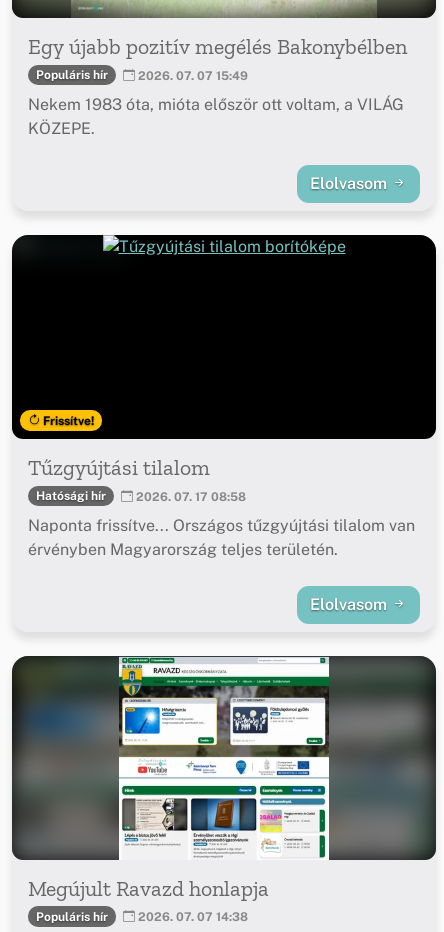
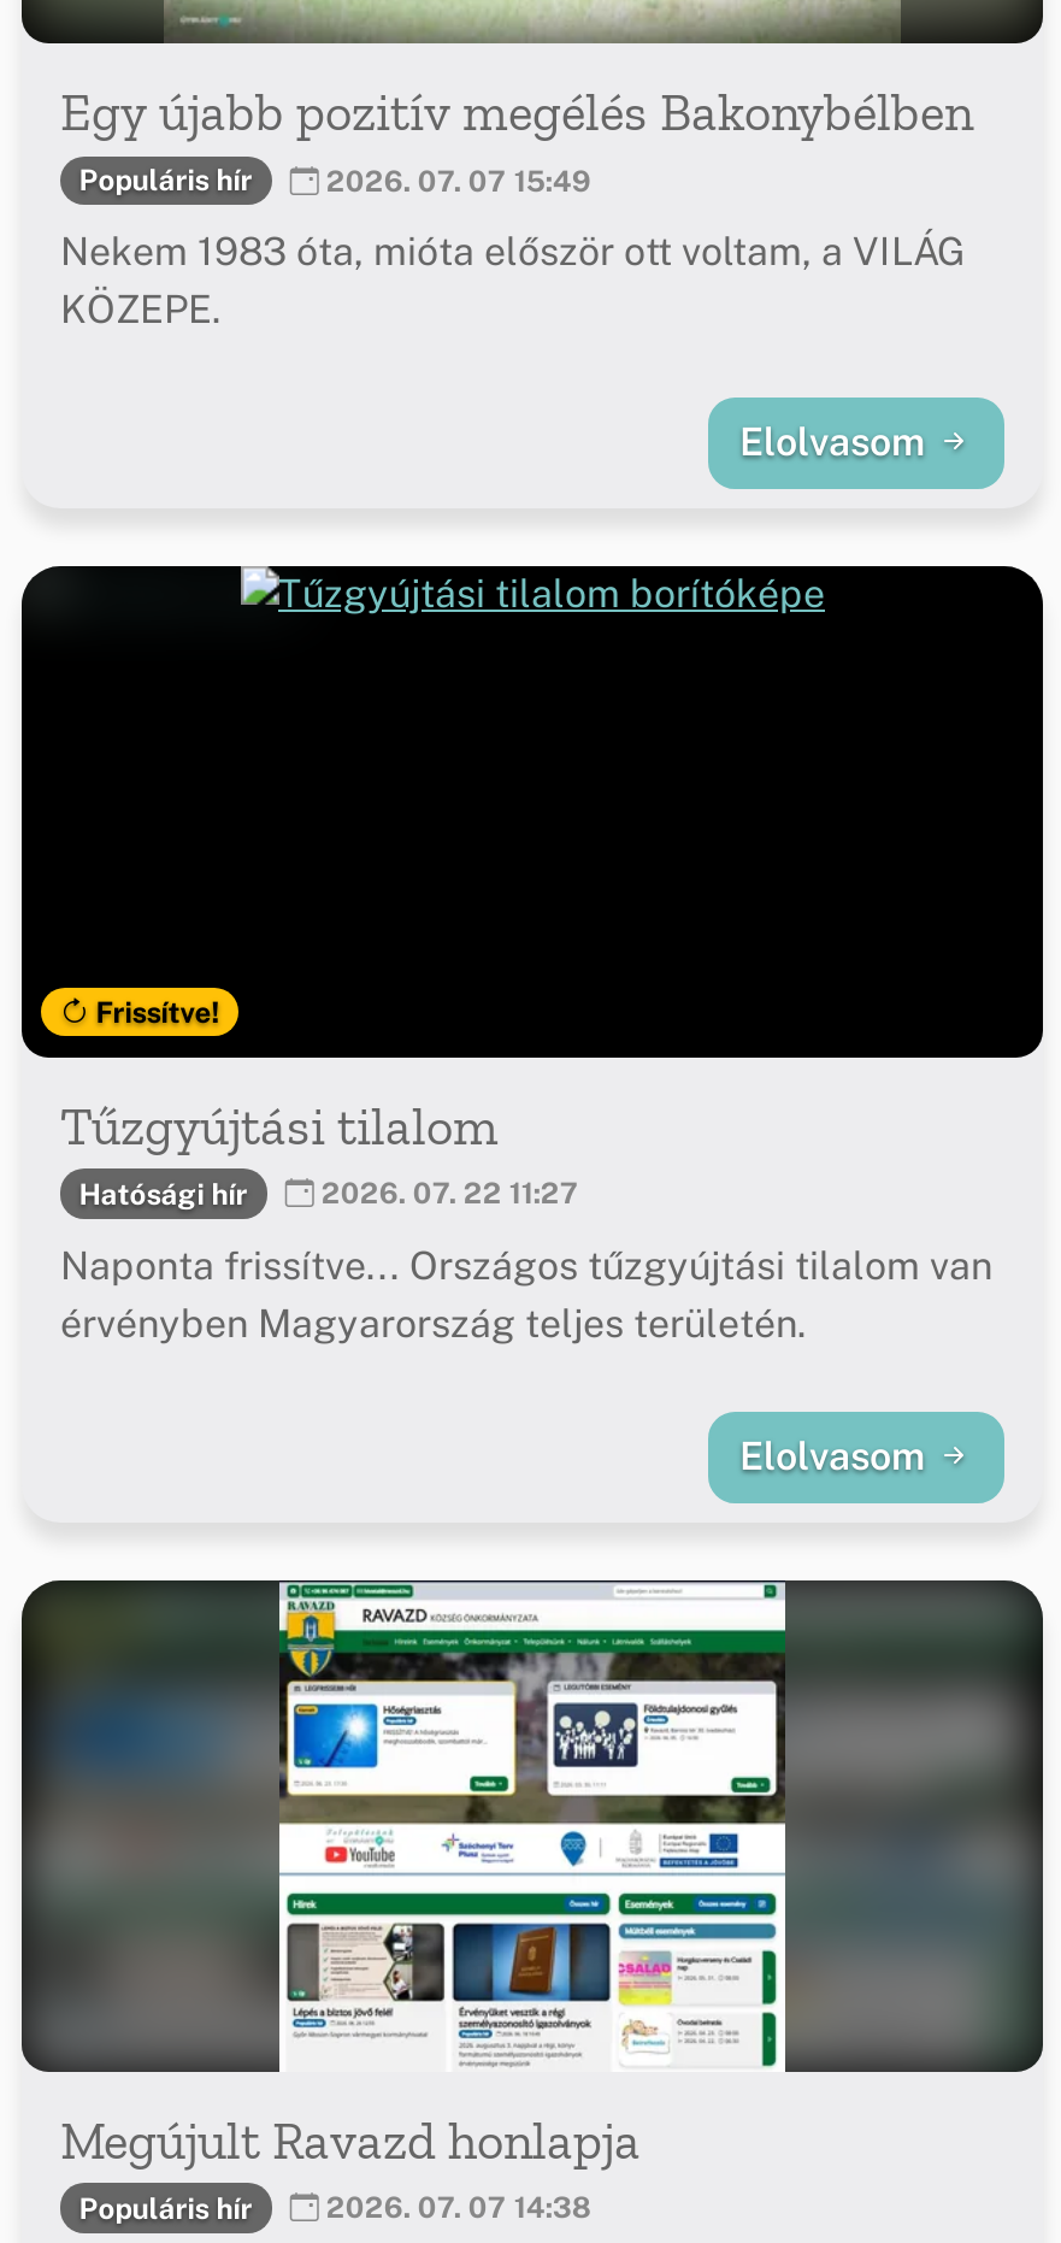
[36,489,246,503] Hatósági hír 2026. 07. 17 08:58 -> [79,1178,579,1212] Hatósági hír 2026. 07. 22 11:27

